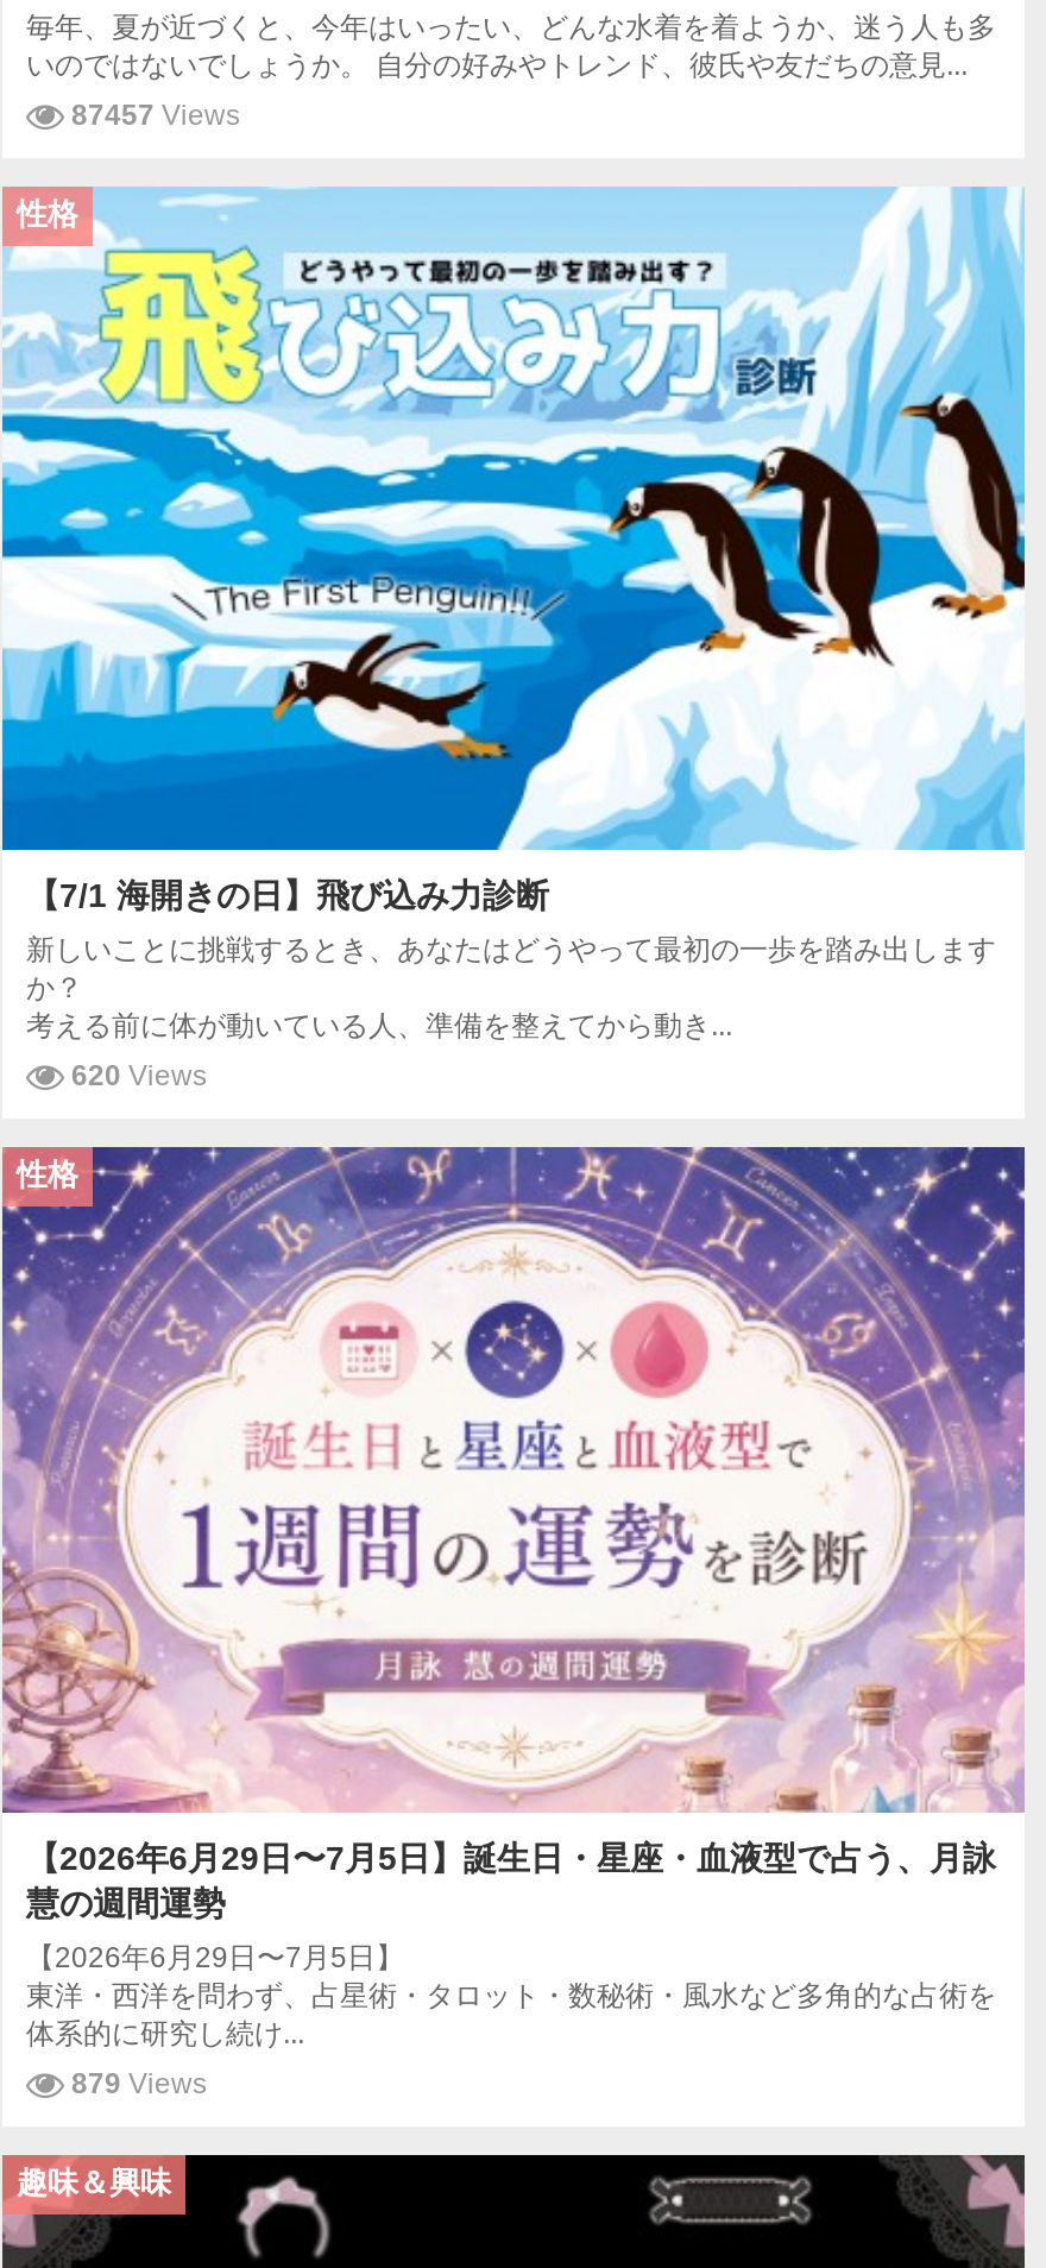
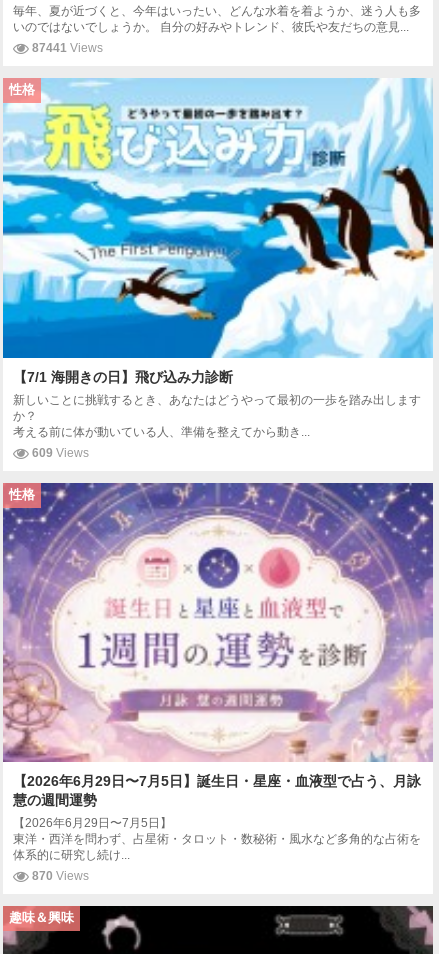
[71,98,240,131] 87457 Views -> [32,41,103,55] 87441 Views
[71,1060,207,1093] 620 Views -> [32,446,89,460] 609 Views
[71,2067,207,2100] 879 Views -> [32,869,89,883] 870 Views

